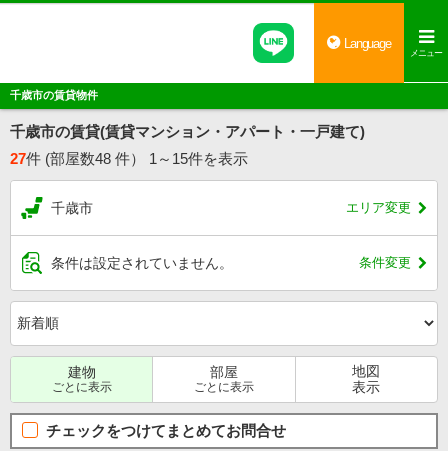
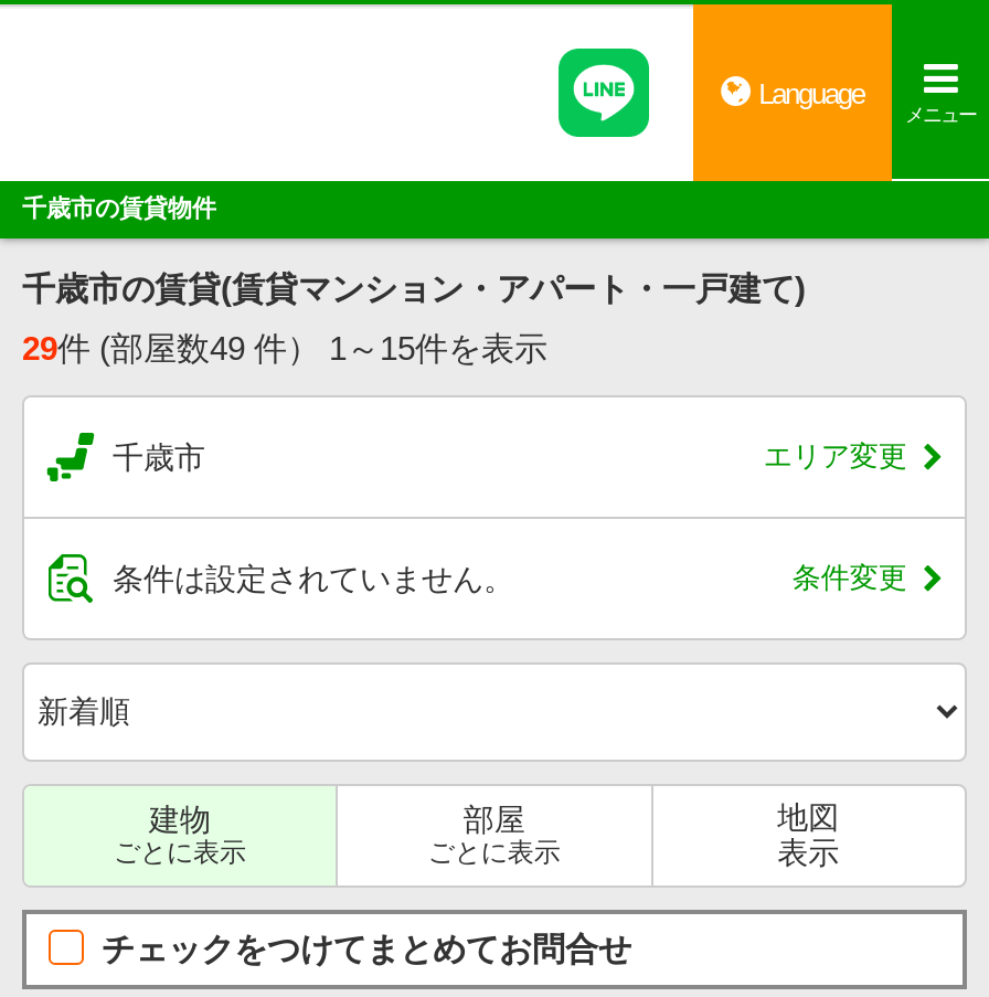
[10,150,248,167] 27件 (部屋数48 件） 1～15件を表示 -> [22,329,547,367] 29件 (部屋数49 件） 1～15件を表示

